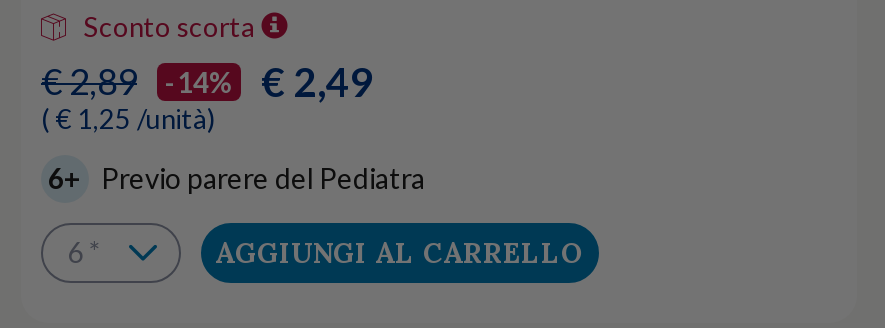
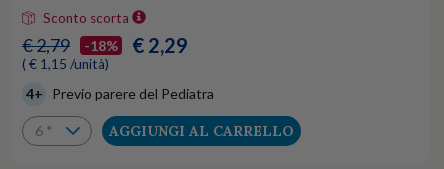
[41,60,137,104] € 2,89 -> [22,34,70,56] € 2,79
[165,66,233,100] -14% -> [84,37,118,54] -18%
[261,58,373,106] € 2,49 -> [132,33,188,57] € 2,29
[41,104,215,136] ( € 1,25 /unità) -> [22,56,109,72] ( € 1,15 /unità)
[48,162,425,196] 6+ Previo parere del Pediatra -> [25,85,214,102] 4+ Previo parere del Pediatra

